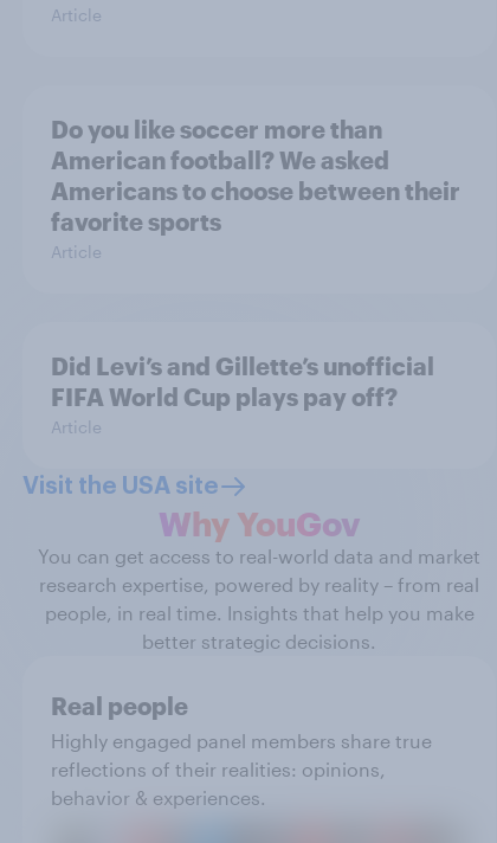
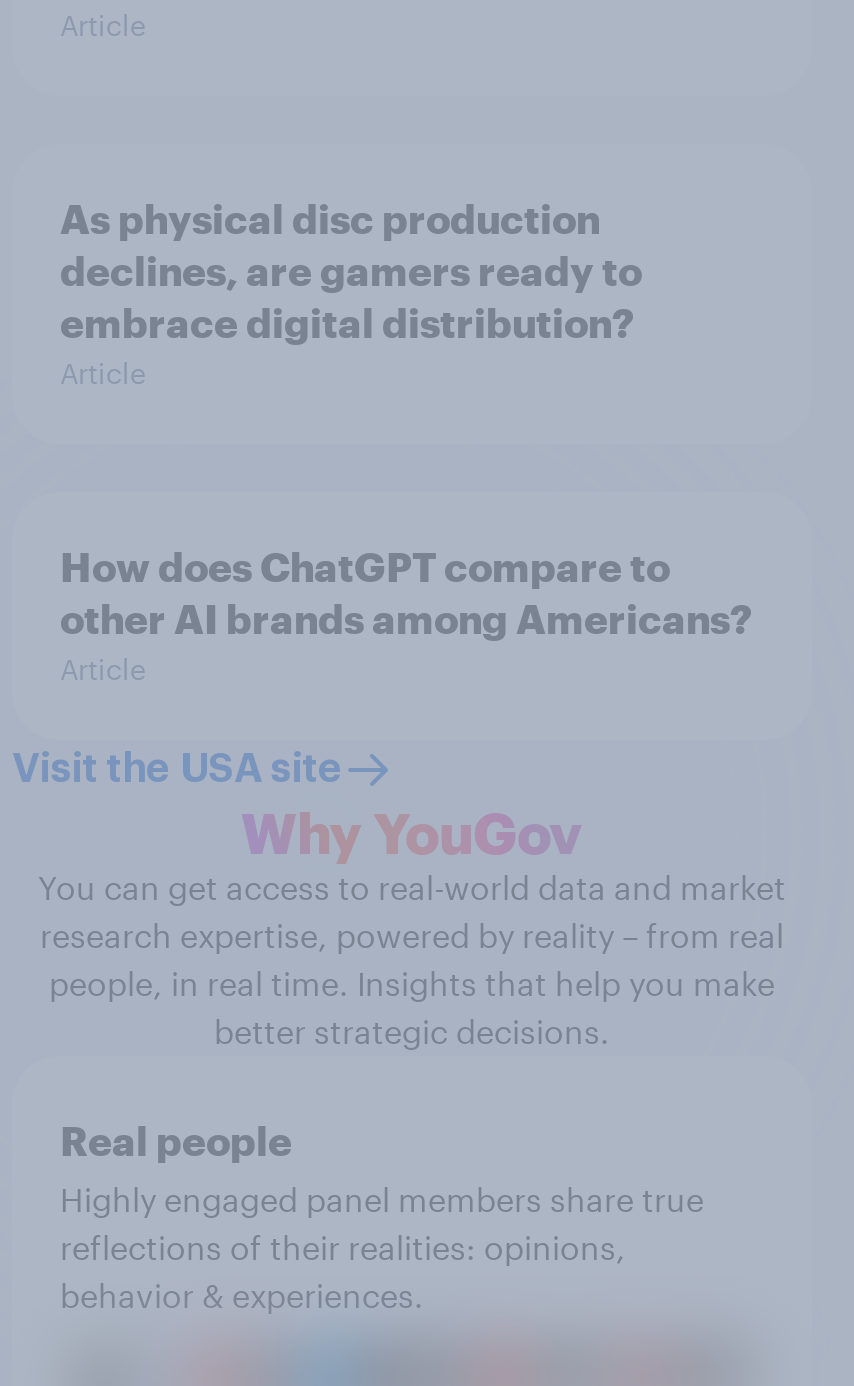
[51,115,460,236] Do you like soccer more than | American football? We asked | Americans to choose between their | favorite sports -> [60,194,642,346] As physical disc production | declines, are gamers ready to | embrace digital distribution?
[51,352,434,411] Did Levi’s and Gillette’s unofficial | FIFA World Cup plays pay off? -> [60,542,752,642] How does ChatGPT compare to | other AI brands among Americans?

